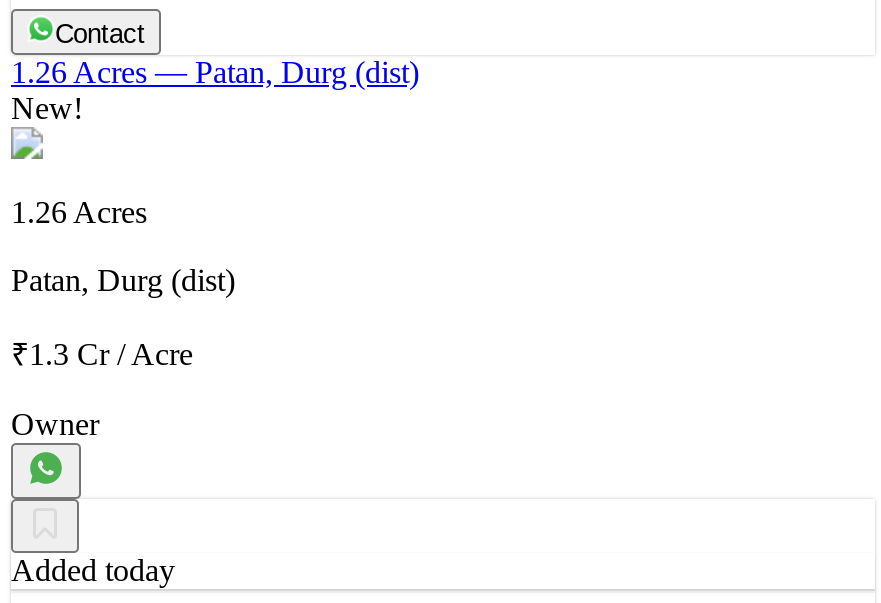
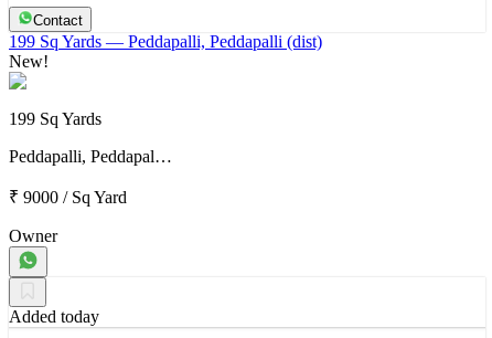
[11,56,419,90] 1.26 Acres— Patan, Durg (dist) -> [9,32,322,51] 199 Sq Yards— Peddapalli, Peddapalli (dist)
[11,196,147,230] 1.26 Acres -> [9,110,101,129] 199 Sq Yards
[11,264,235,298] Patan, Durg (dist) -> [9,147,172,166] Peddapalli, Peddapal…
[11,338,193,372] ₹1.3 Cr / Acre -> [9,188,127,207] ₹ 9000 / Sq Yard

